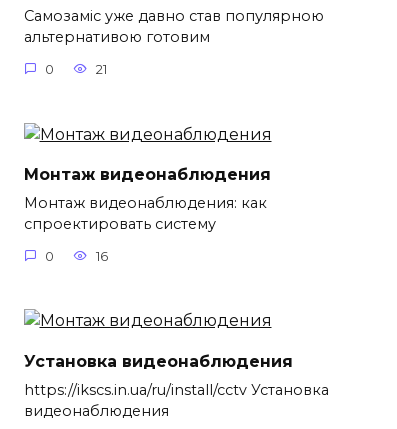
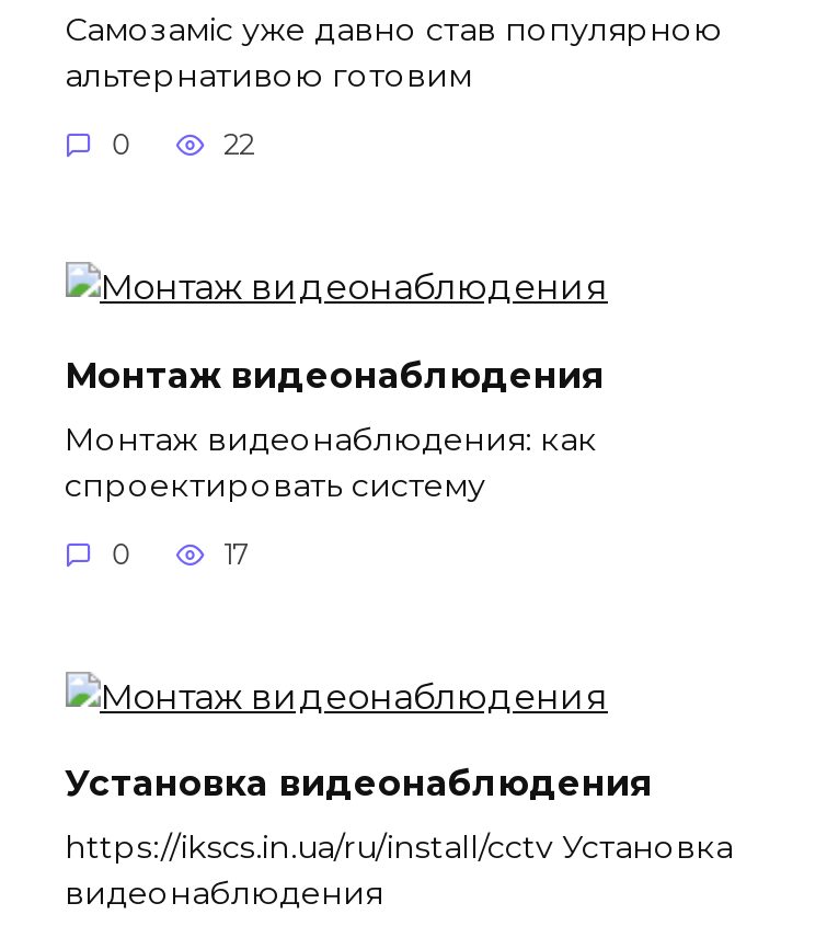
[96,62,107,77] 21 -> [223,129,254,162] 22
[96,248,108,263] 16 -> [223,538,248,571] 17

